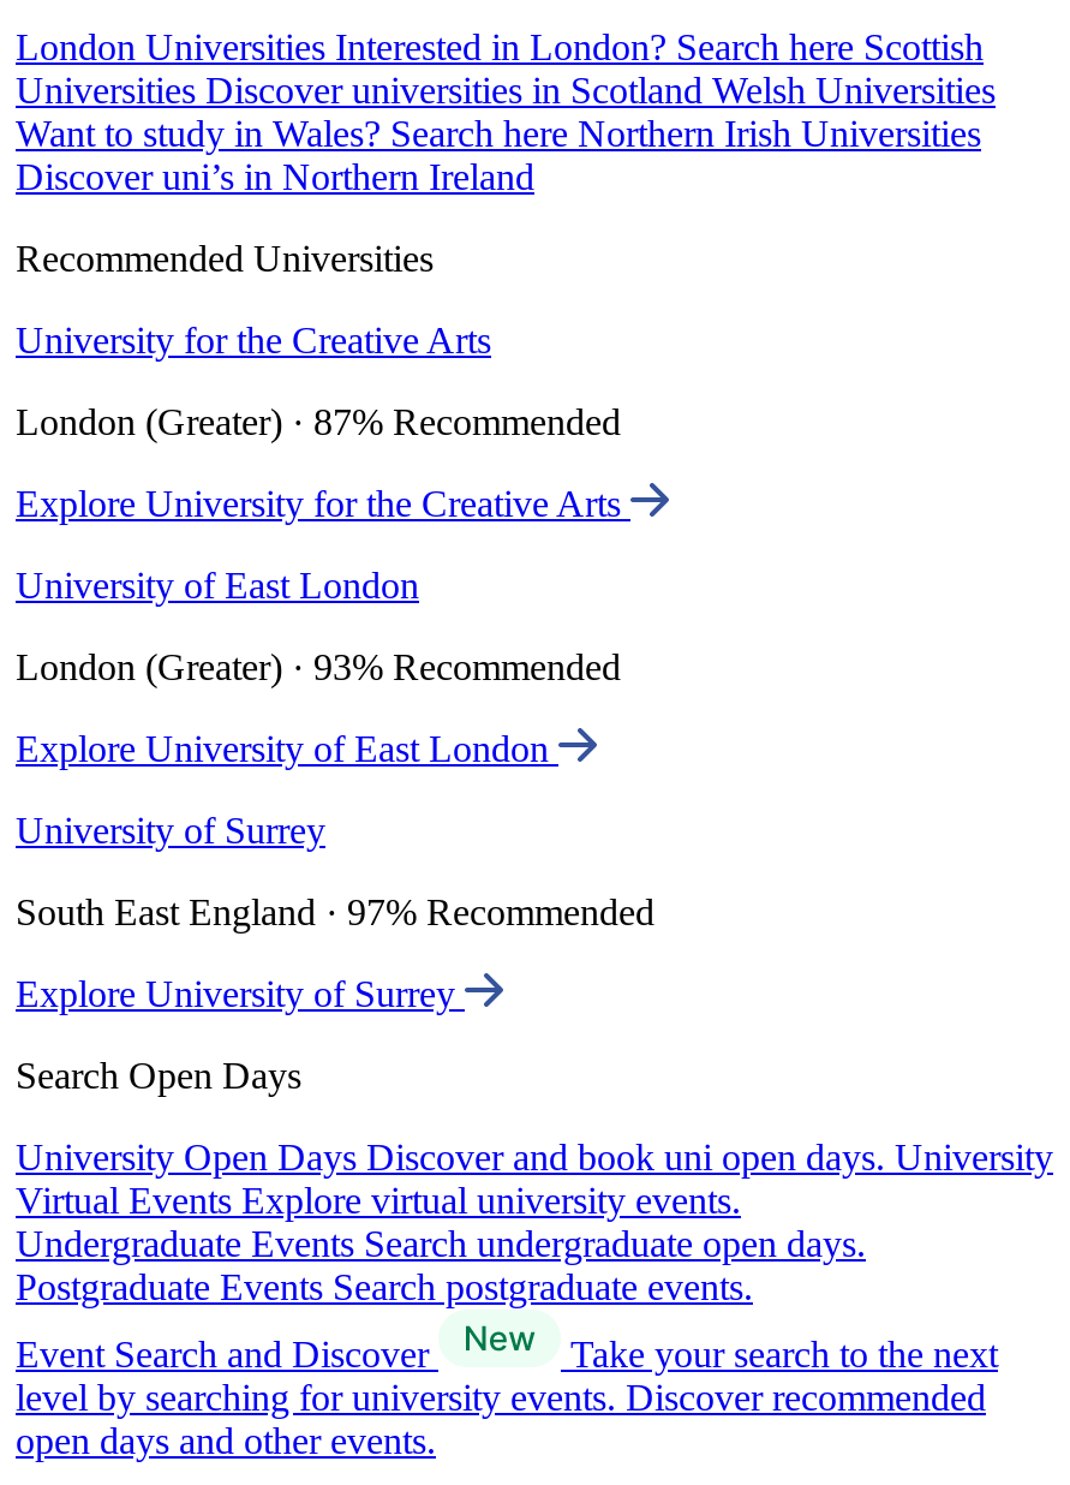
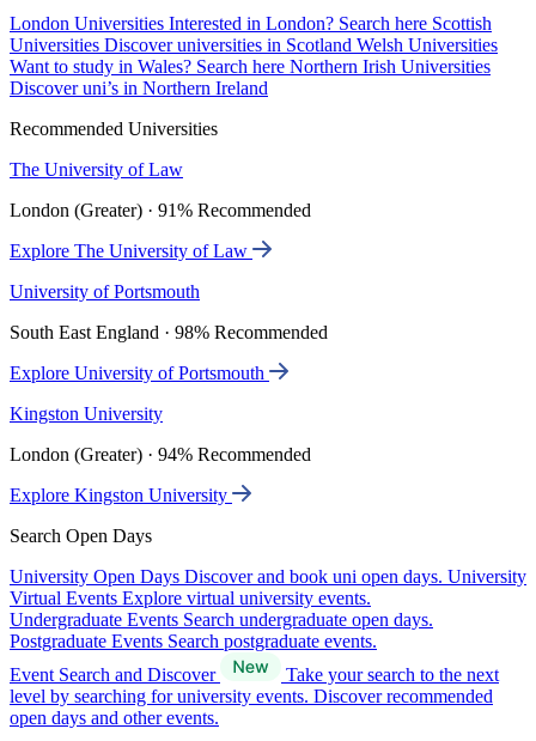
[16,320,491,361] University for the Creative Arts -> [10,159,183,180] The University of Law
[16,402,621,442] London (Greater) · 87% Recommended -> [10,200,311,220] London (Greater) · 91% Recommended
[16,483,630,524] Explore University for the Creative Arts -> [10,241,252,261] Explore The University of Law
[16,565,419,606] University of East London -> [10,281,200,302] University of Portsmouth
[16,647,621,687] London (Greater) · 93% Recommended -> [10,322,328,342] South East England · 98% Recommended
[16,728,558,769] Explore University of East London -> [10,363,269,383] Explore University of Portsmouth
[16,810,325,851] University of Surrey -> [10,404,163,424] Kingston University
[16,892,654,933] South East England · 97% Recommended -> [10,444,311,465] London (Greater) · 94% Recommended
[16,973,465,1014] Explore University of Surrey -> [10,485,232,505] Explore Kingston University

